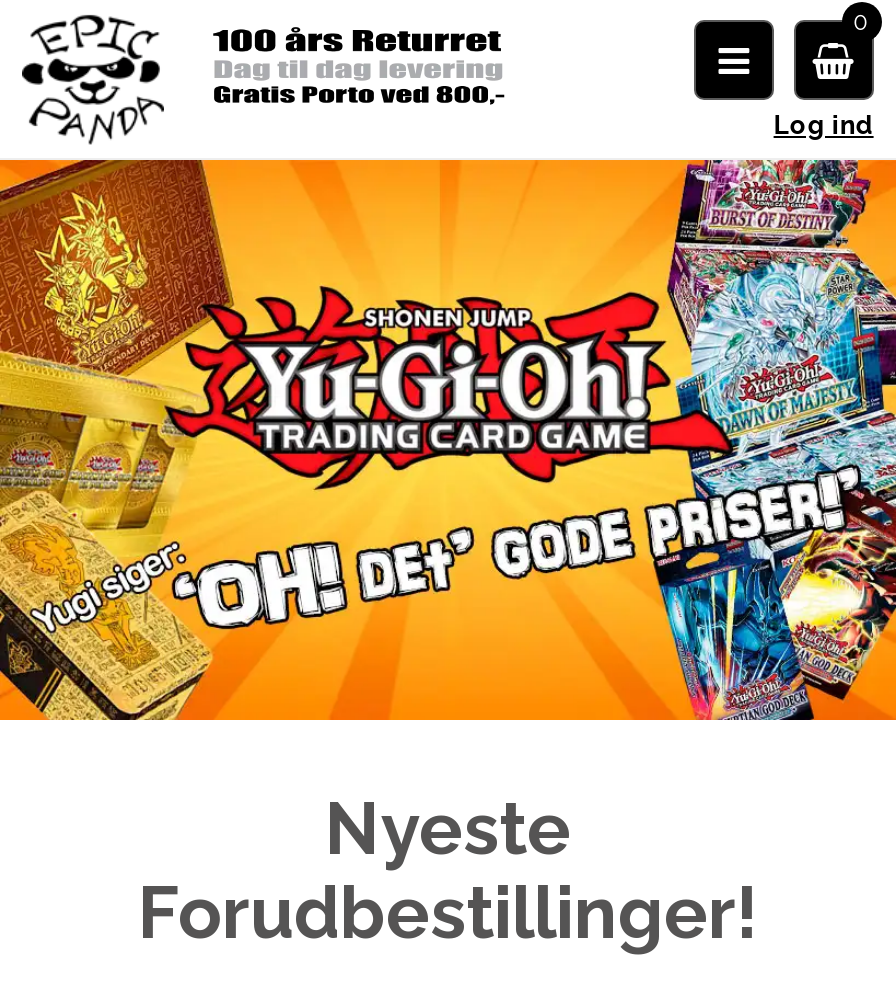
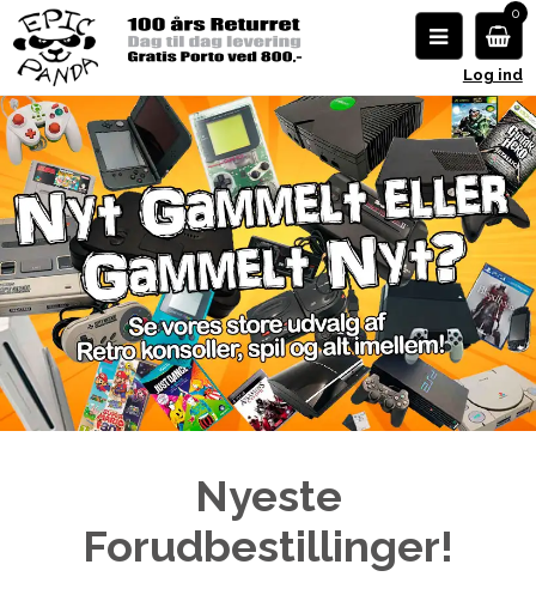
[6,158,890,722] [image] -> [4,95,532,432] [image]

